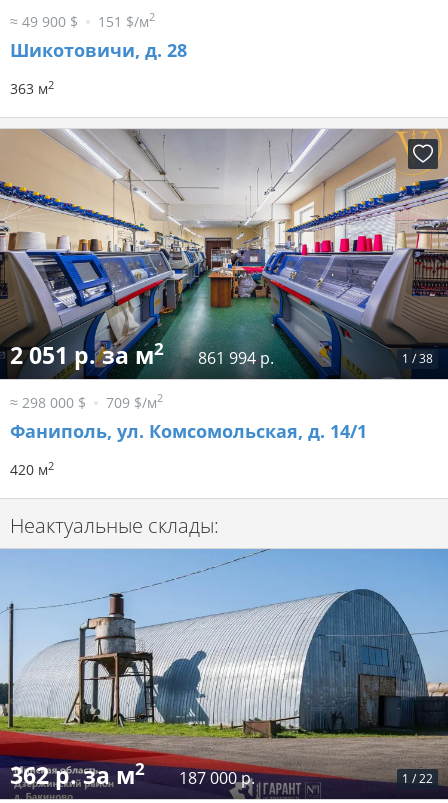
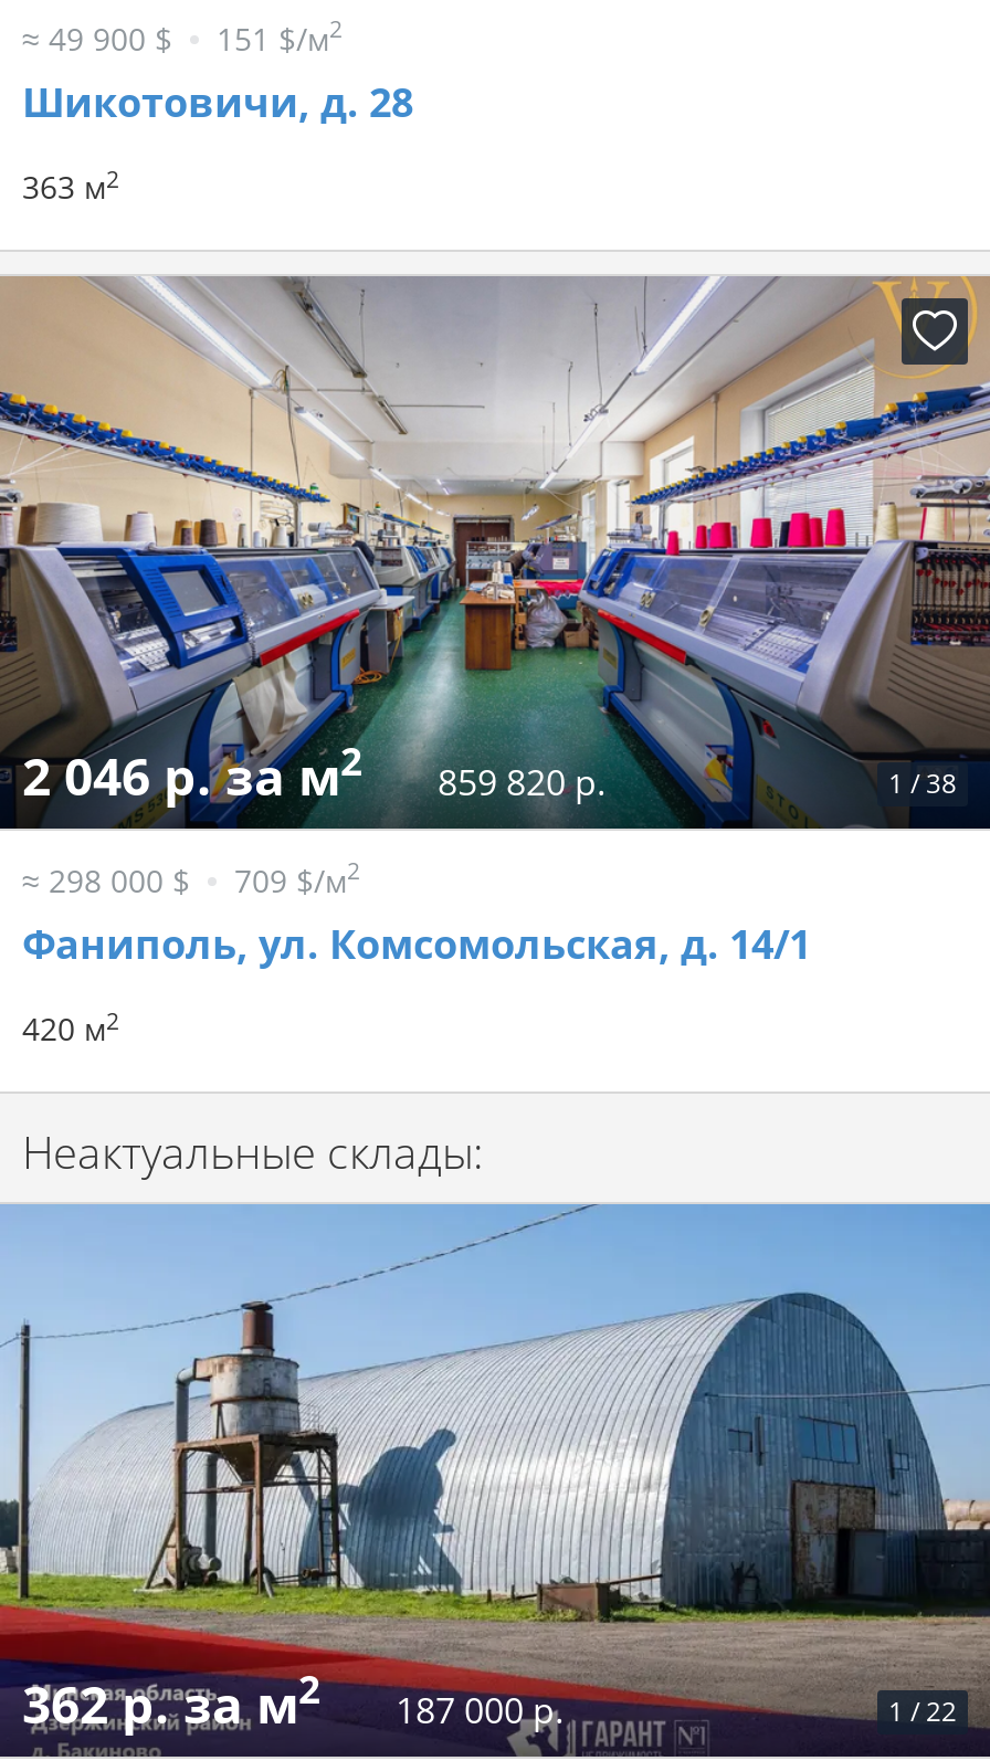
[10,337,164,371] 2 051 р. за м2 -> [22,737,362,811] 2 046 р. за м2
[194,347,274,369] 861 994 р. -> [429,758,605,806] 859 820 р.

